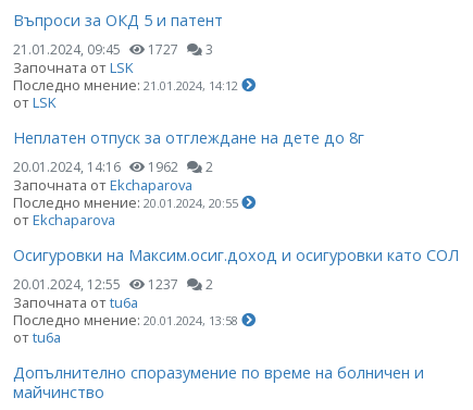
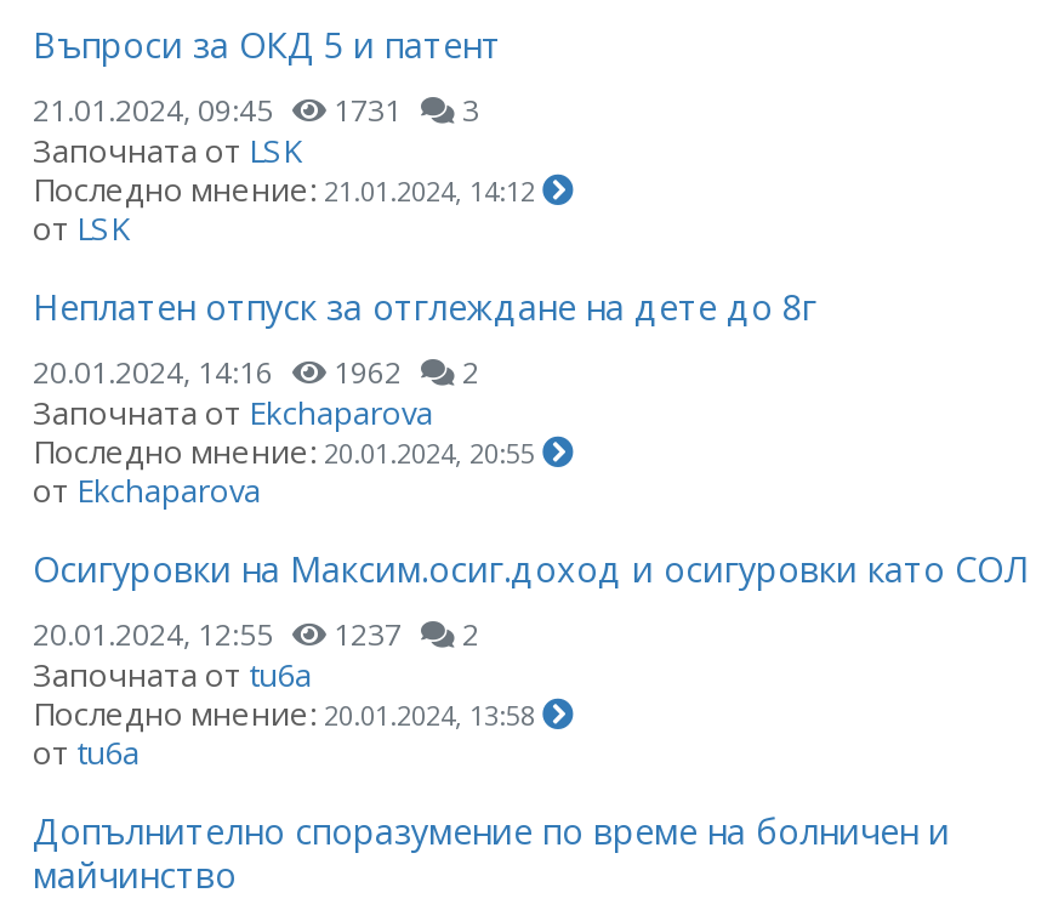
[13,40,213,59] 21.01.2024, 09:45 1727 3 -> [33,90,479,131] 21.01.2024, 09:45 1731 3

